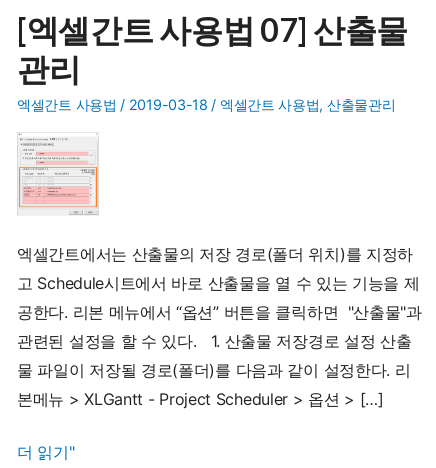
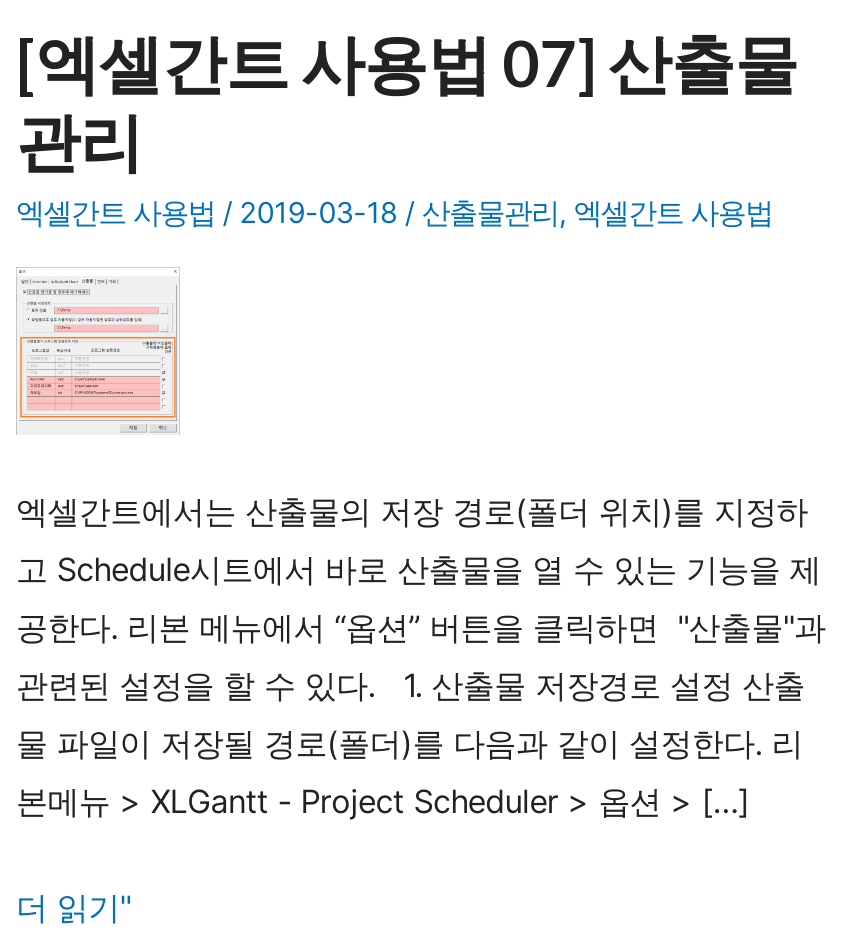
[17,96,395,113] 엑셀간트 사용법 / 2019-03-18 / 엑셀간트 사용법, 산출물관리 -> [16,194,773,228] 엑셀간트 사용법 / 2019-03-18 / 산출물관리, 엑셀간트 사용법

